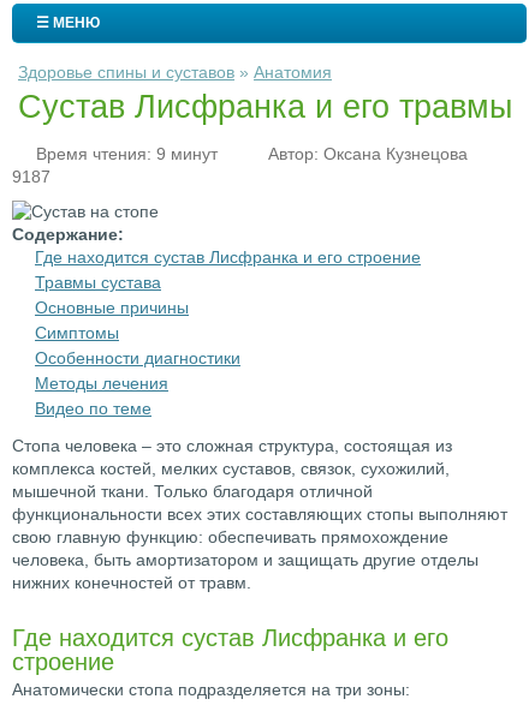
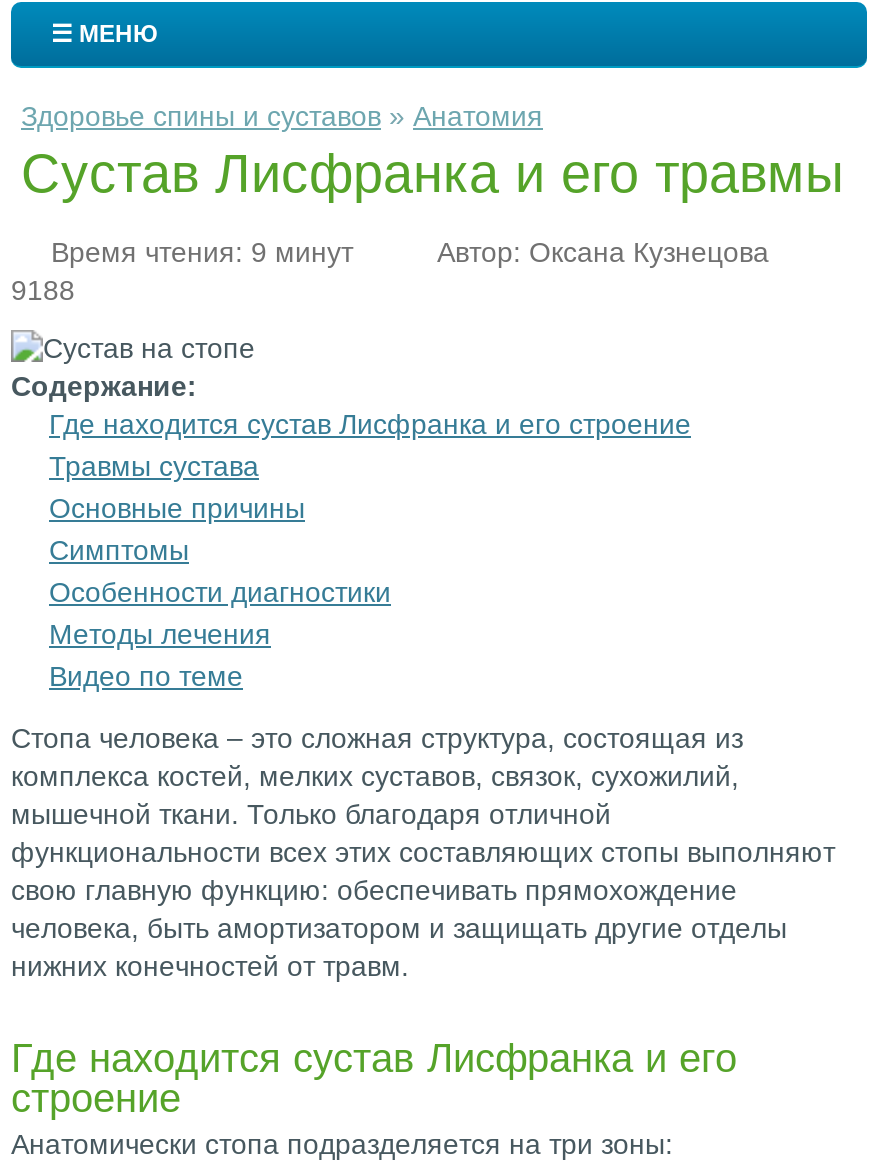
[12,167,50,187] 9187 -> [11,275,75,307] 9188

